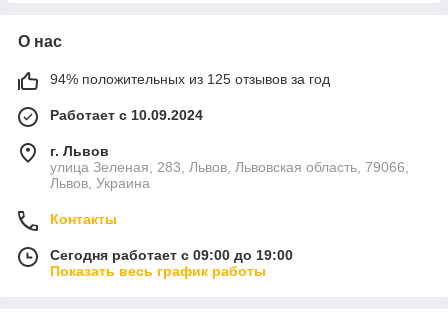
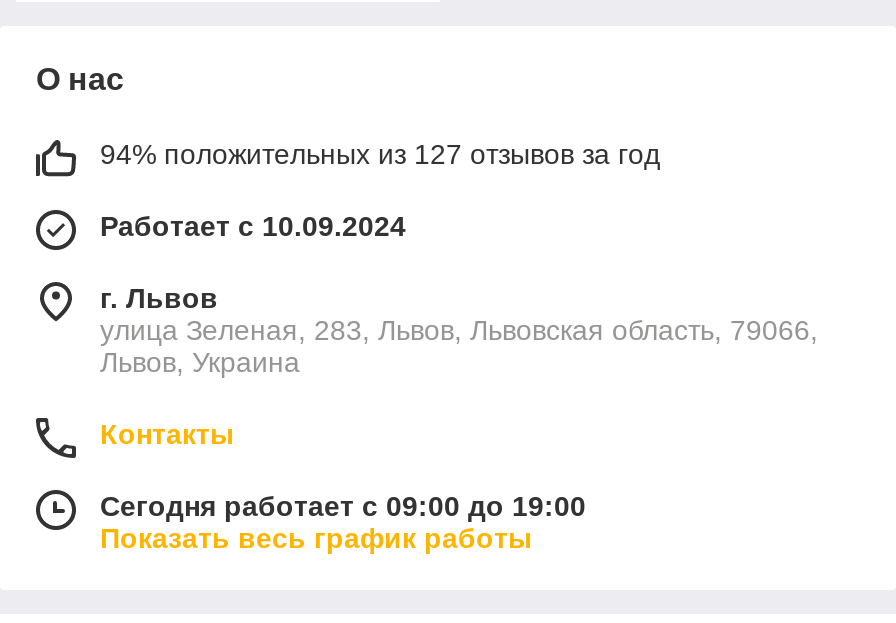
[50,71,330,87] 94% положительных из 125 отзывов за год -> [100,139,660,171] 94% положительных из 127 отзывов за год

